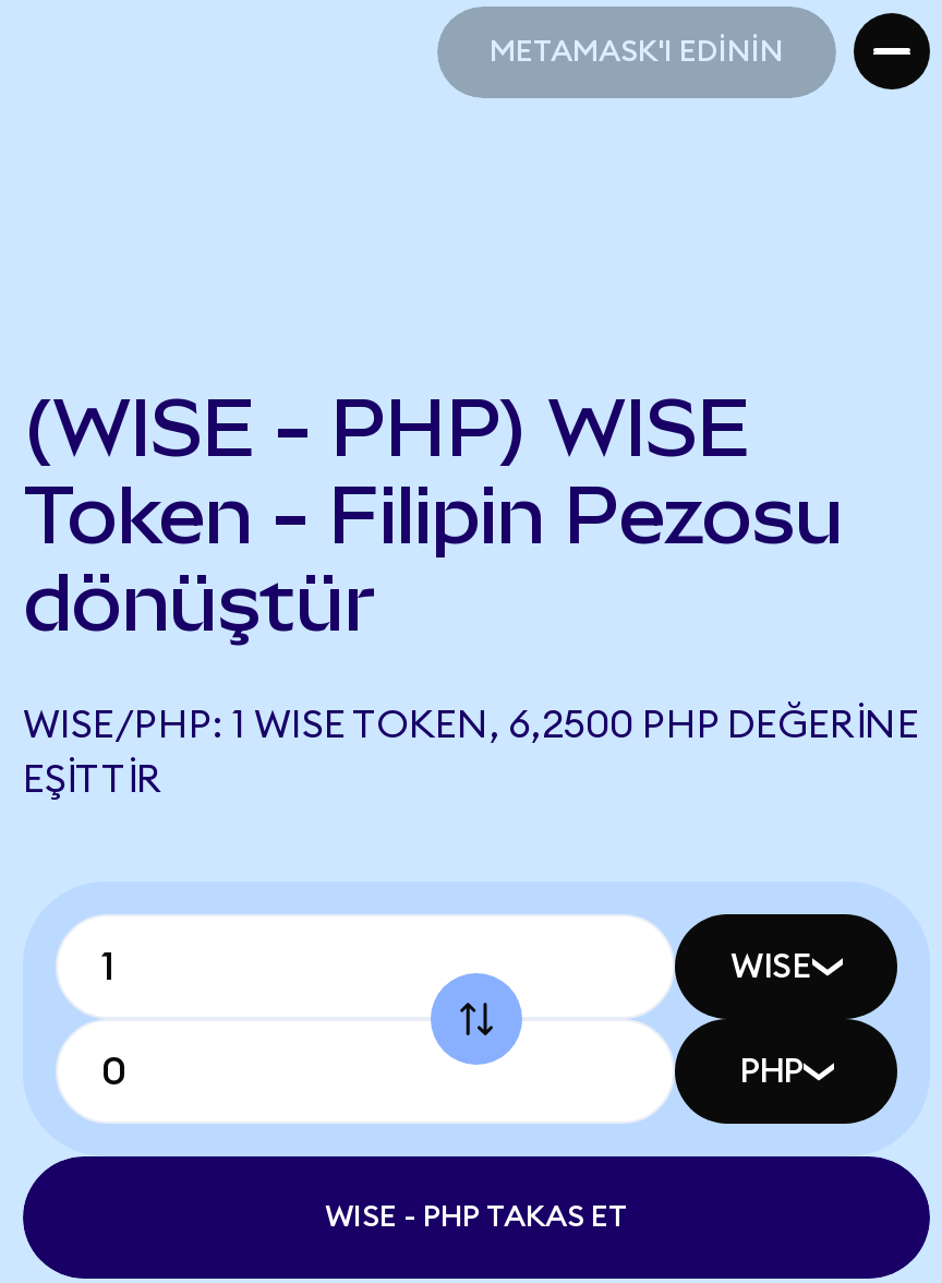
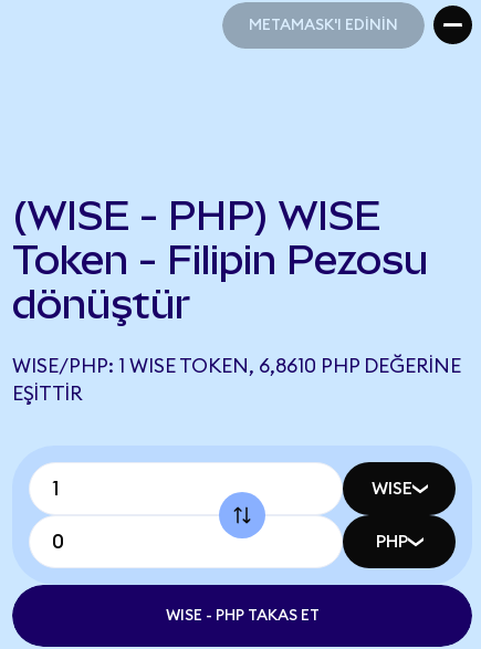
[23,705,919,744] WISE/PHP: 1 WISE TOKEN, 6,2500 PHP DEĞERINE -> [12,356,461,376] WISE/PHP: 1 WISE TOKEN, 6,8610 PHP DEĞERINE

